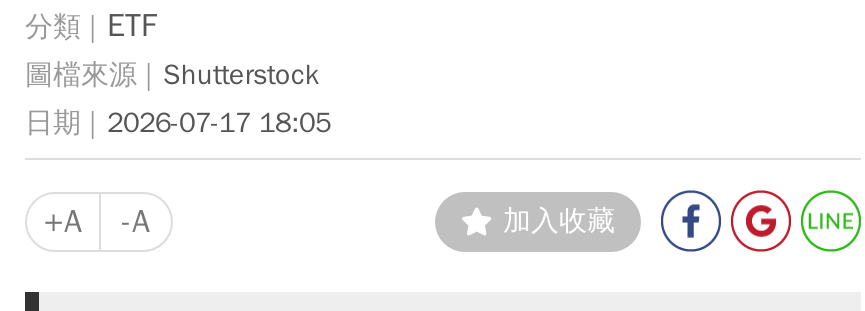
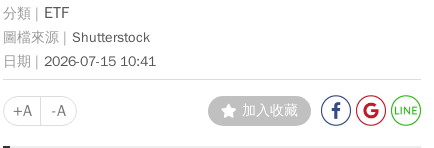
[107,107,331,141] 2026-07-17 18:05 -> [44,53,156,70] 2026-07-15 10:41

